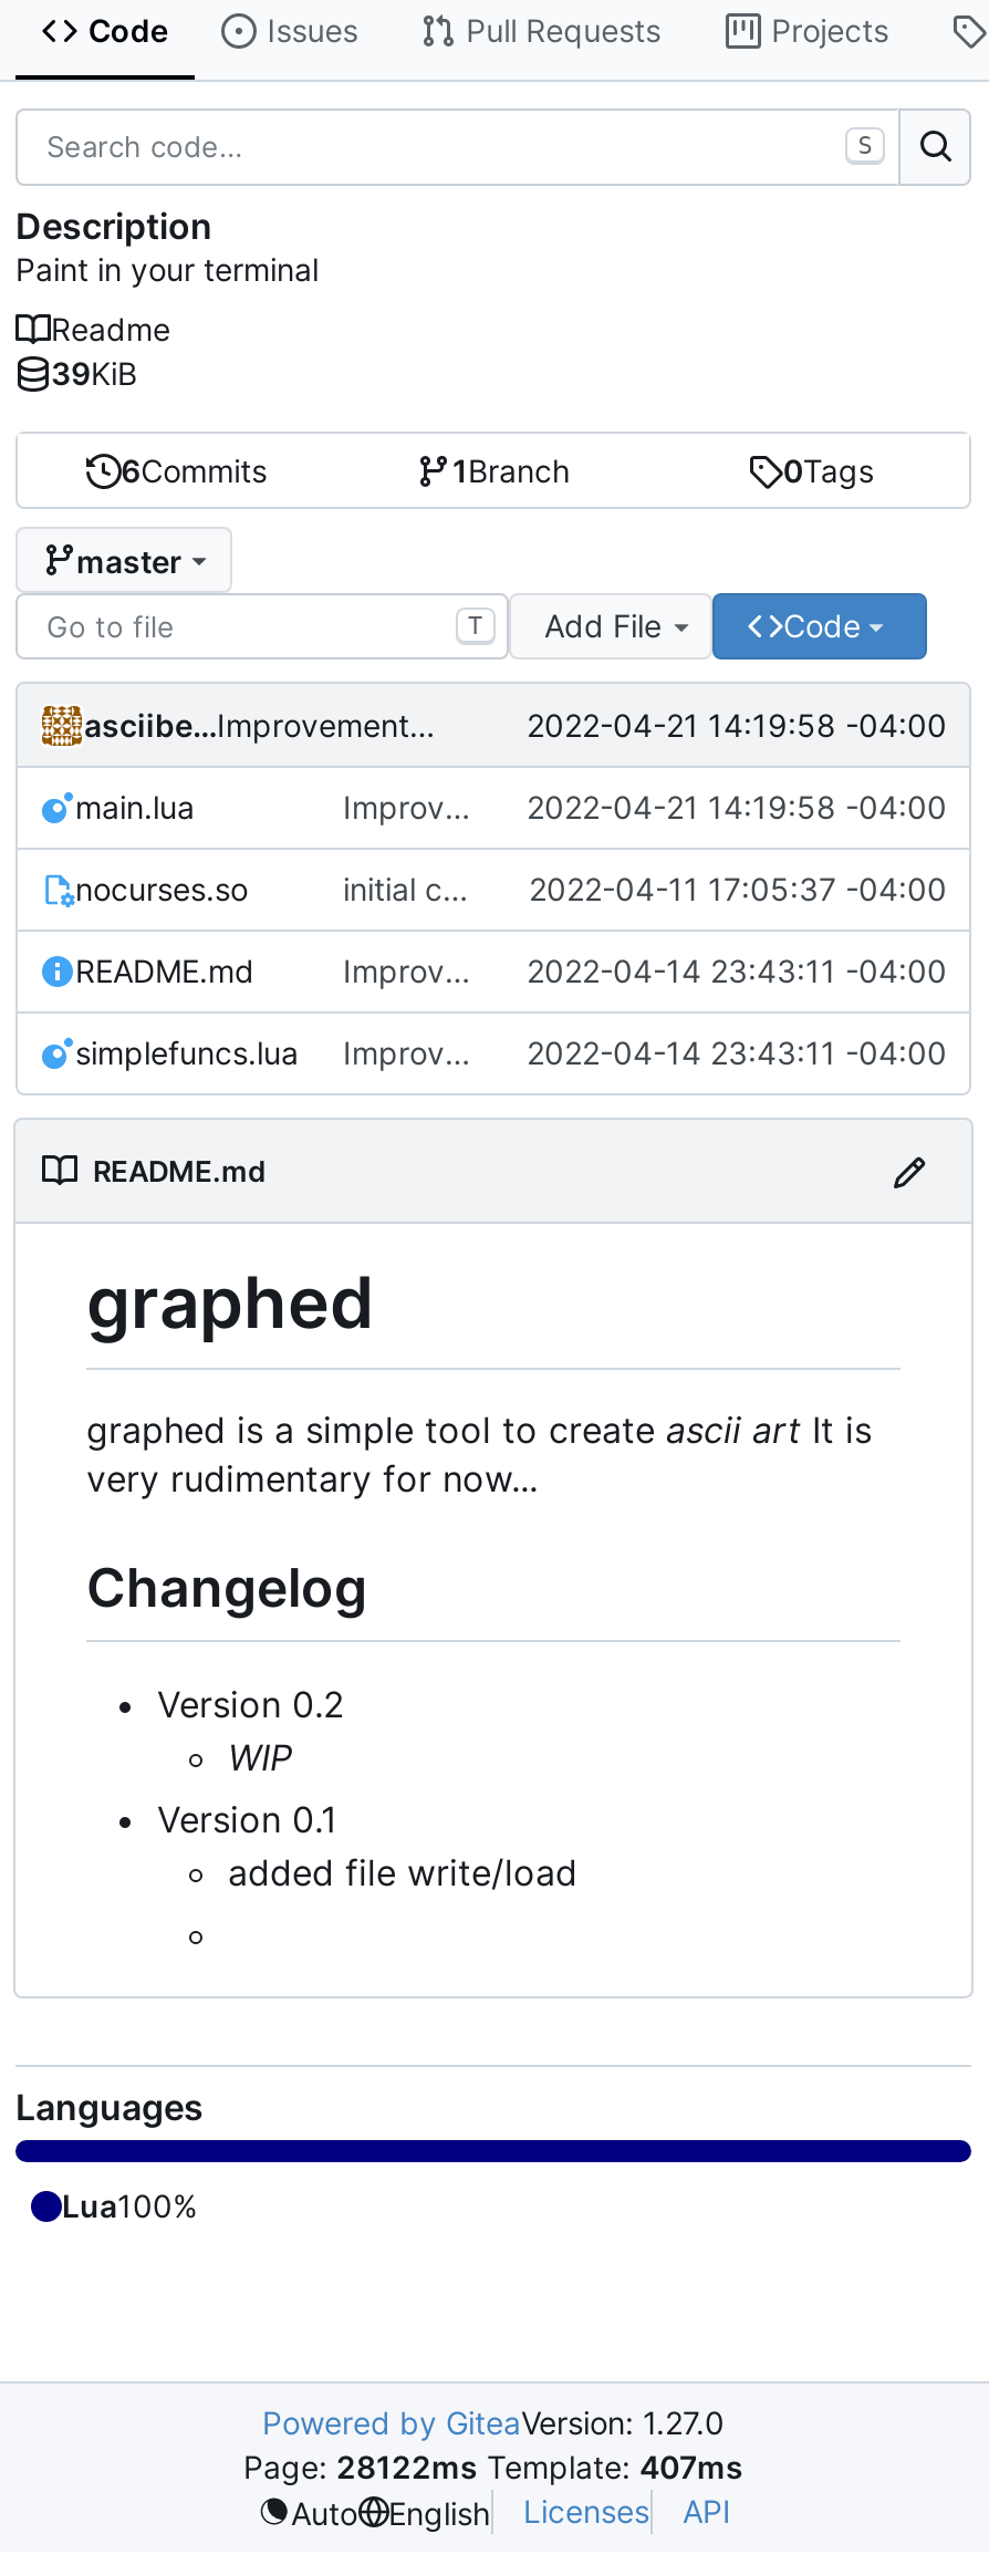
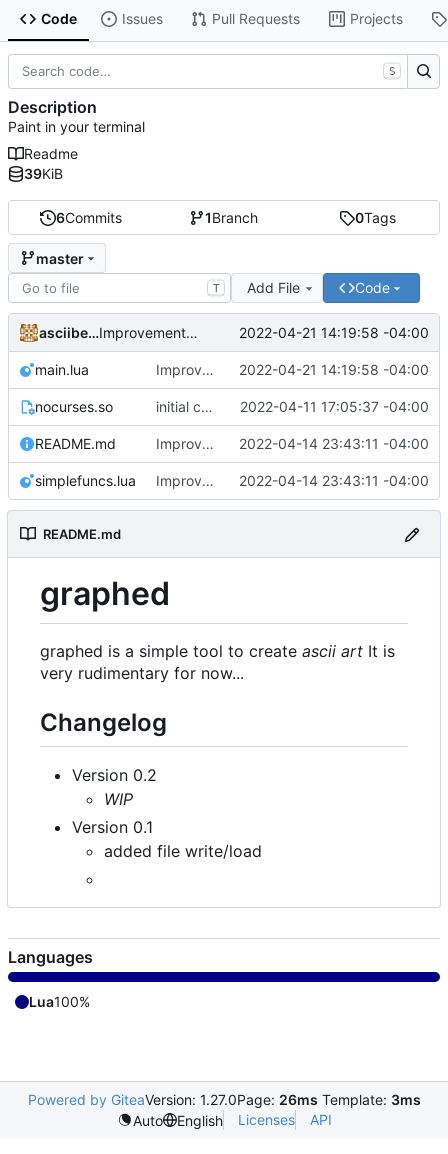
[243,2403,743,2485] Powered by GiteaVersion: 1.27.0 | Page: 28122ms Template: 407ms -> [27,1091,420,1108] Powered by GiteaVersion: 1.27.0Page: 26ms Template: 3ms

